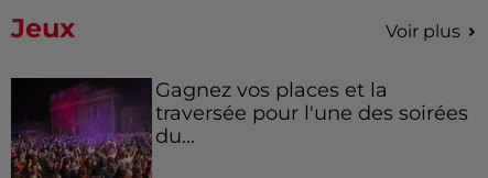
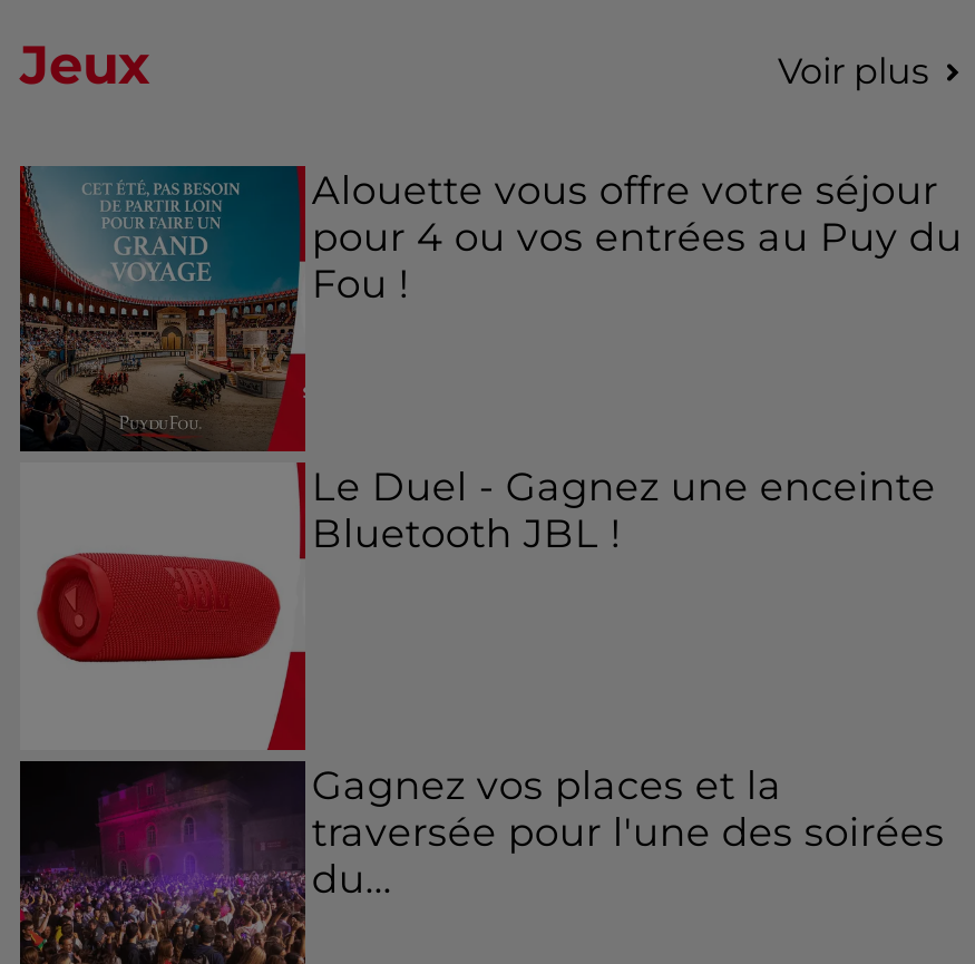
none -> [18,164,963,454] [image] | Alouette vous offre votre séjour | pour 4 ou vos entrées au Puy du | Fou !
none -> [36,463,936,752] [image] | Le Duel - Gagnez une enceinte | Bluetooth JBL !

